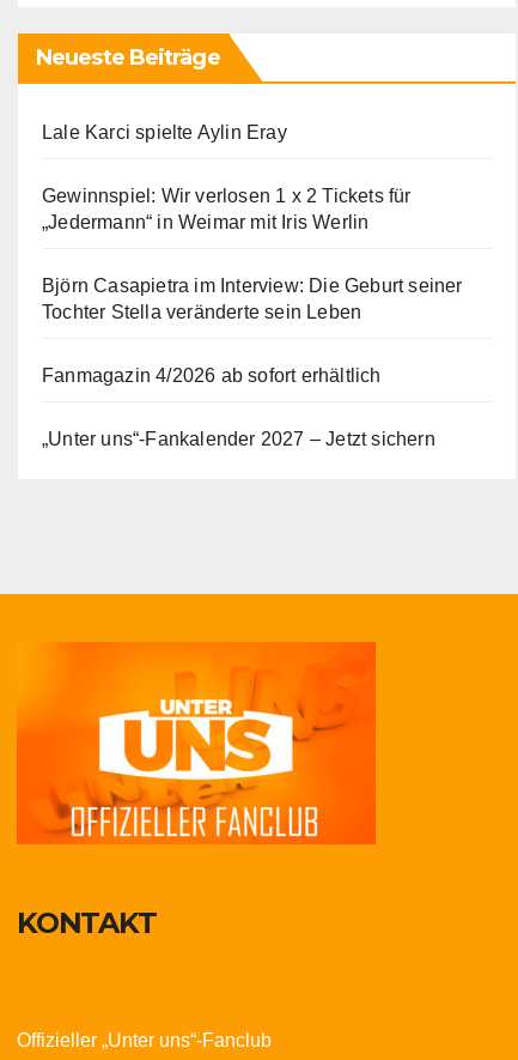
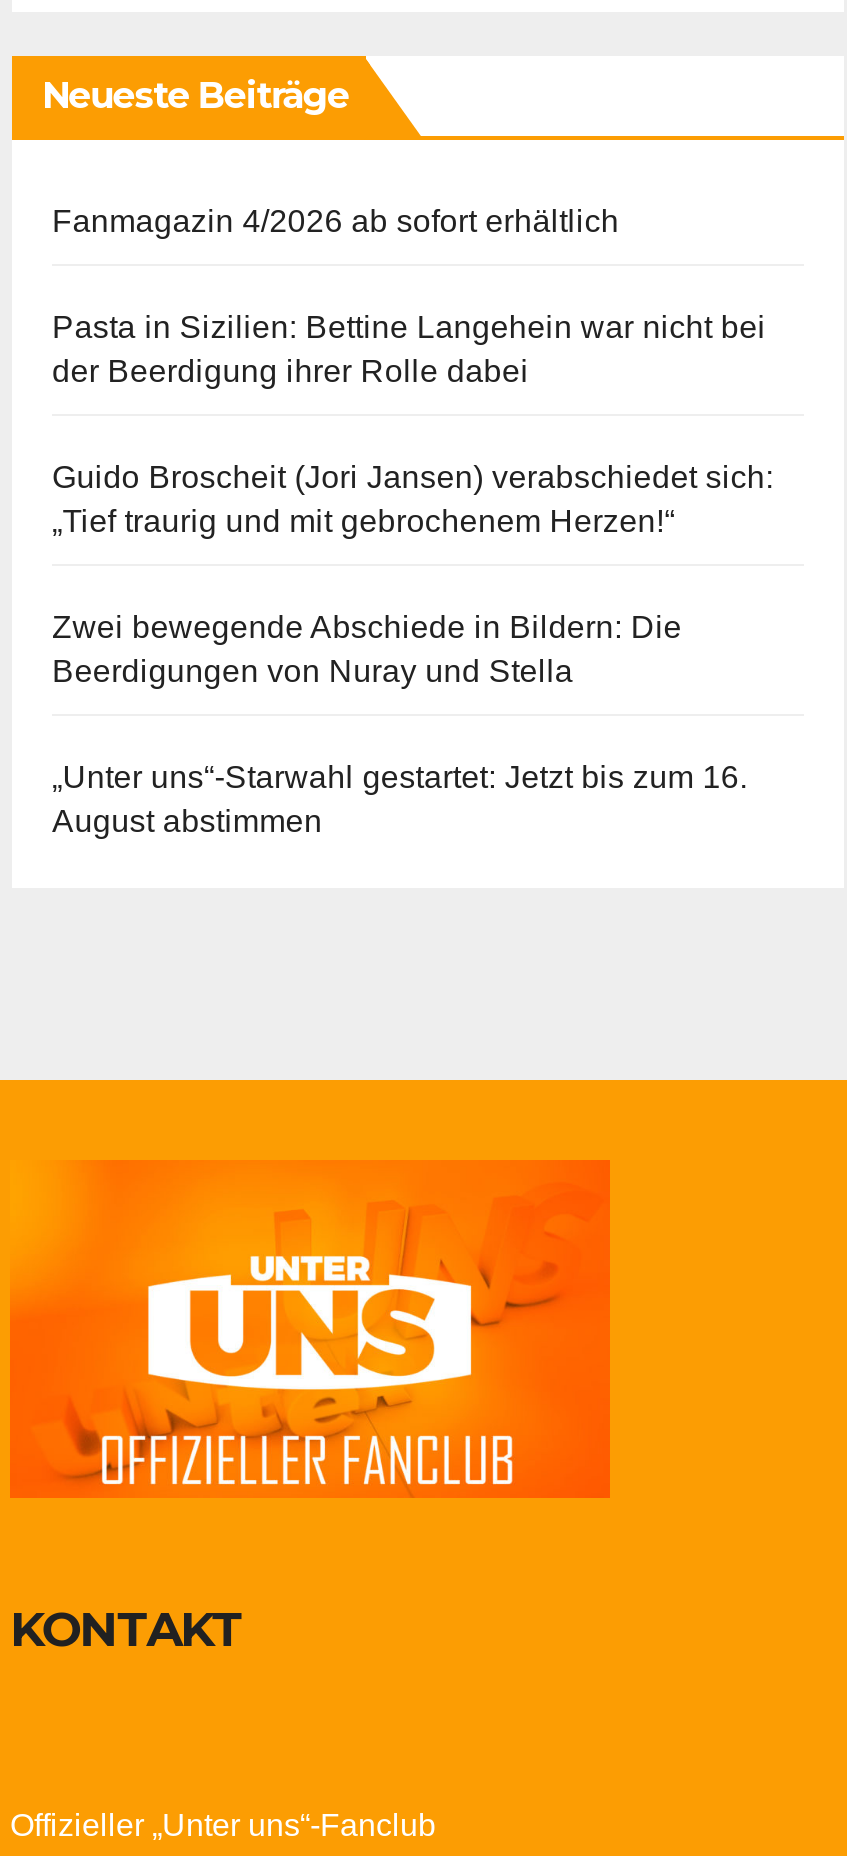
[42,122,462,322] Lale Karci spielte Aylin Eray | Gewinnspiel: Wir verlosen 1 x 2 Tickets für | „Jedermann“ in Weimar mit Iris Werlin | Björn Casapietra im Interview: Die Geburt seiner | Tochter Stella veränderte sein Leben -> none
moved [42,365,381,385] -> [52,203,619,237]: Fanmagazin 4/2026 ab sofort erhältlich
[42,428,435,449] „Unter uns“-Fankalender 2027 – Jetzt sichern -> [52,309,774,837] Pasta in Sizilien: Bettine Langehein war nicht bei | der Beerdigung ihrer Rolle dabei | Guido Broscheit (Jori Jansen) verabschiedet sich: | „Tief traurig und mit gebrochenem Herzen!“ | Zwei bewegende Abschiede in Bildern: Die | Beerdigungen von Nuray und Stella | „Unter uns“-Starwahl gestartet: Jetzt bis zum 16. | August abstimmen

